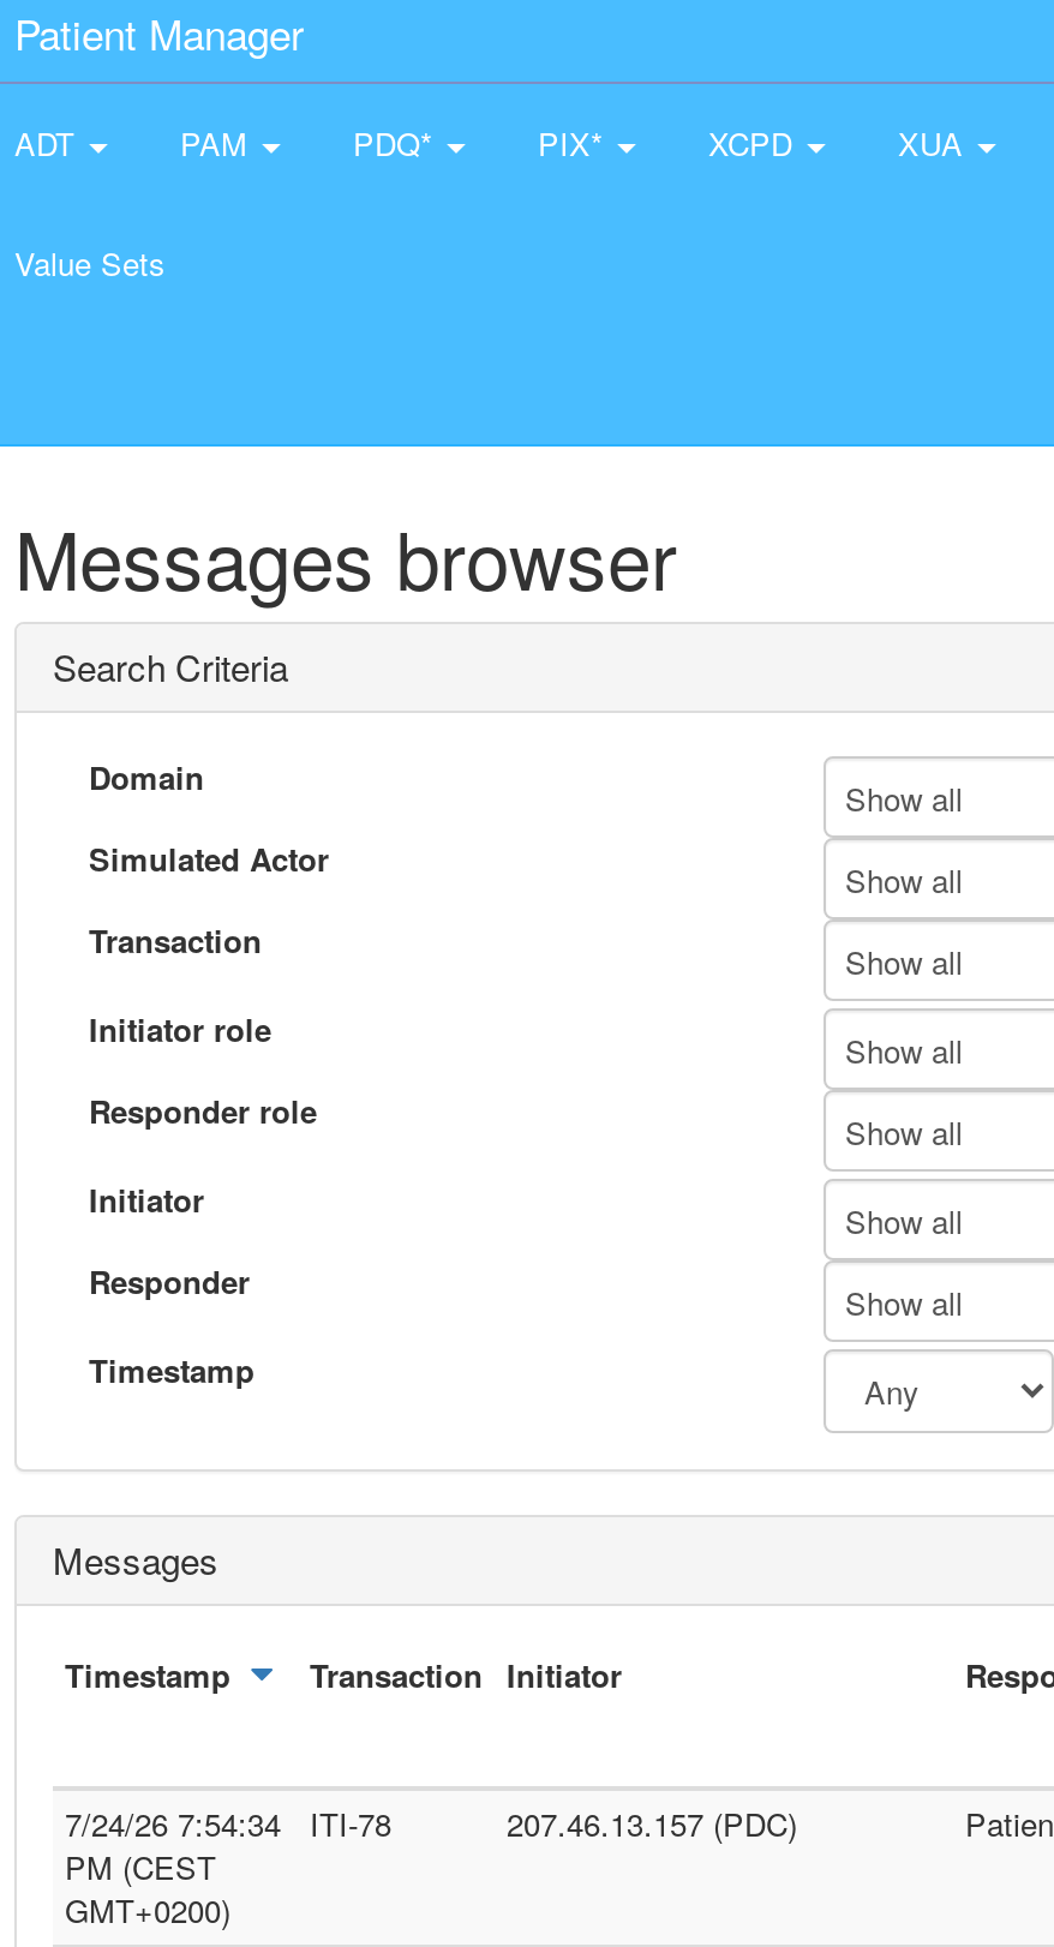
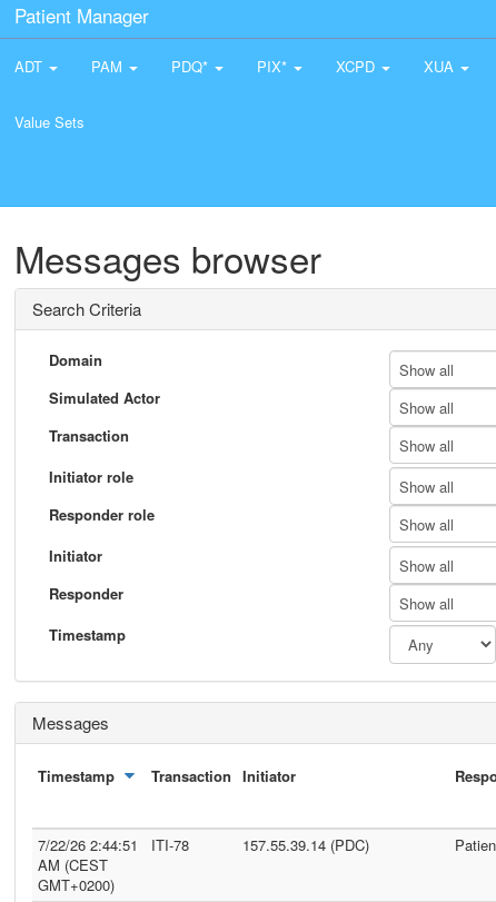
[65,1801,391,1846] 7/24/26 7:54:34 ITI-78 -> [38,834,189,855] 7/22/26 2:44:51 ITI-78
[507,1801,797,1846] 207.46.13.157 (PDC) -> [242,834,369,855] 157.55.39.14 (PDC)
[65,1844,216,1889] PM (CEST -> [38,854,108,875] AM (CEST

